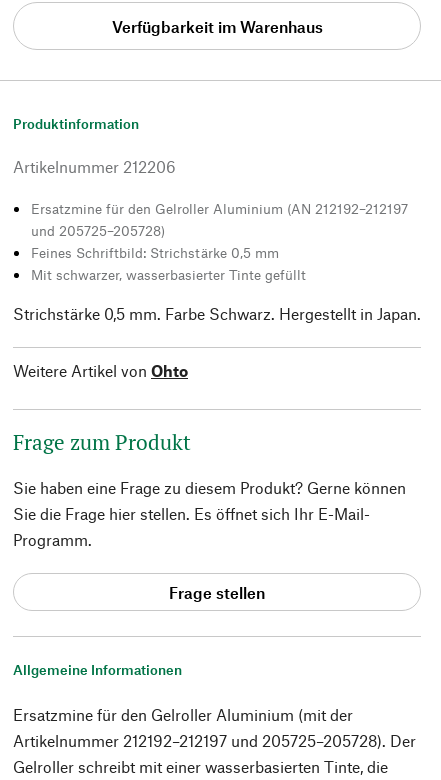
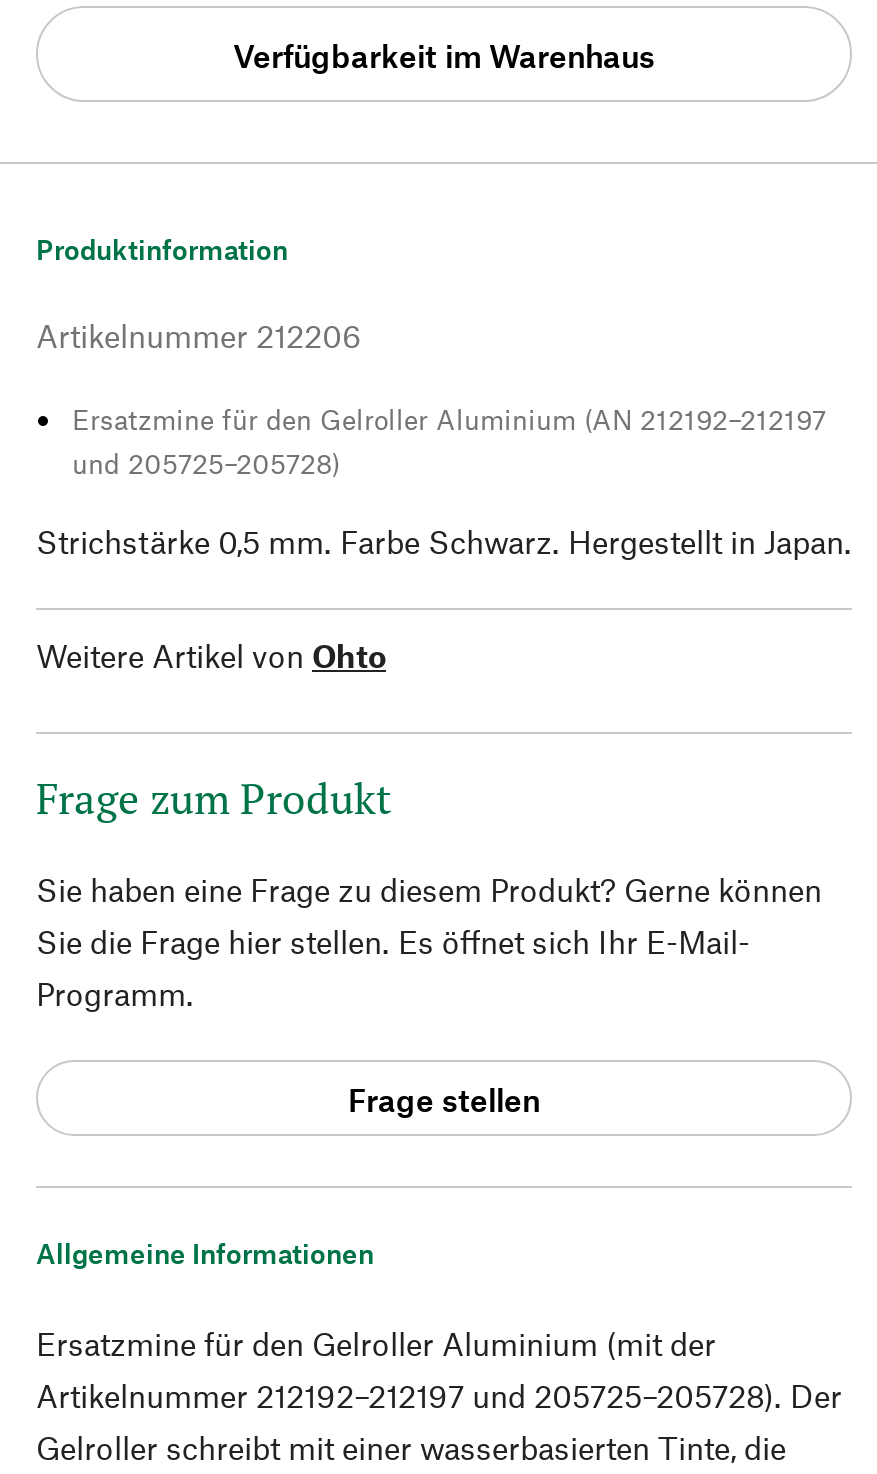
[31,244,306,283] Feines Schriftbild: Strichstärke 0,5 mm | Mit schwarzer, wasserbasierter Tinte gefüllt -> none

